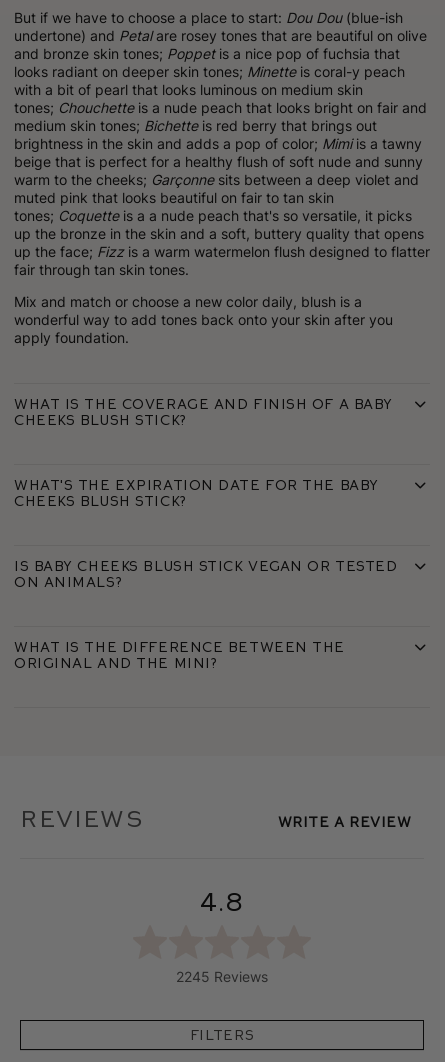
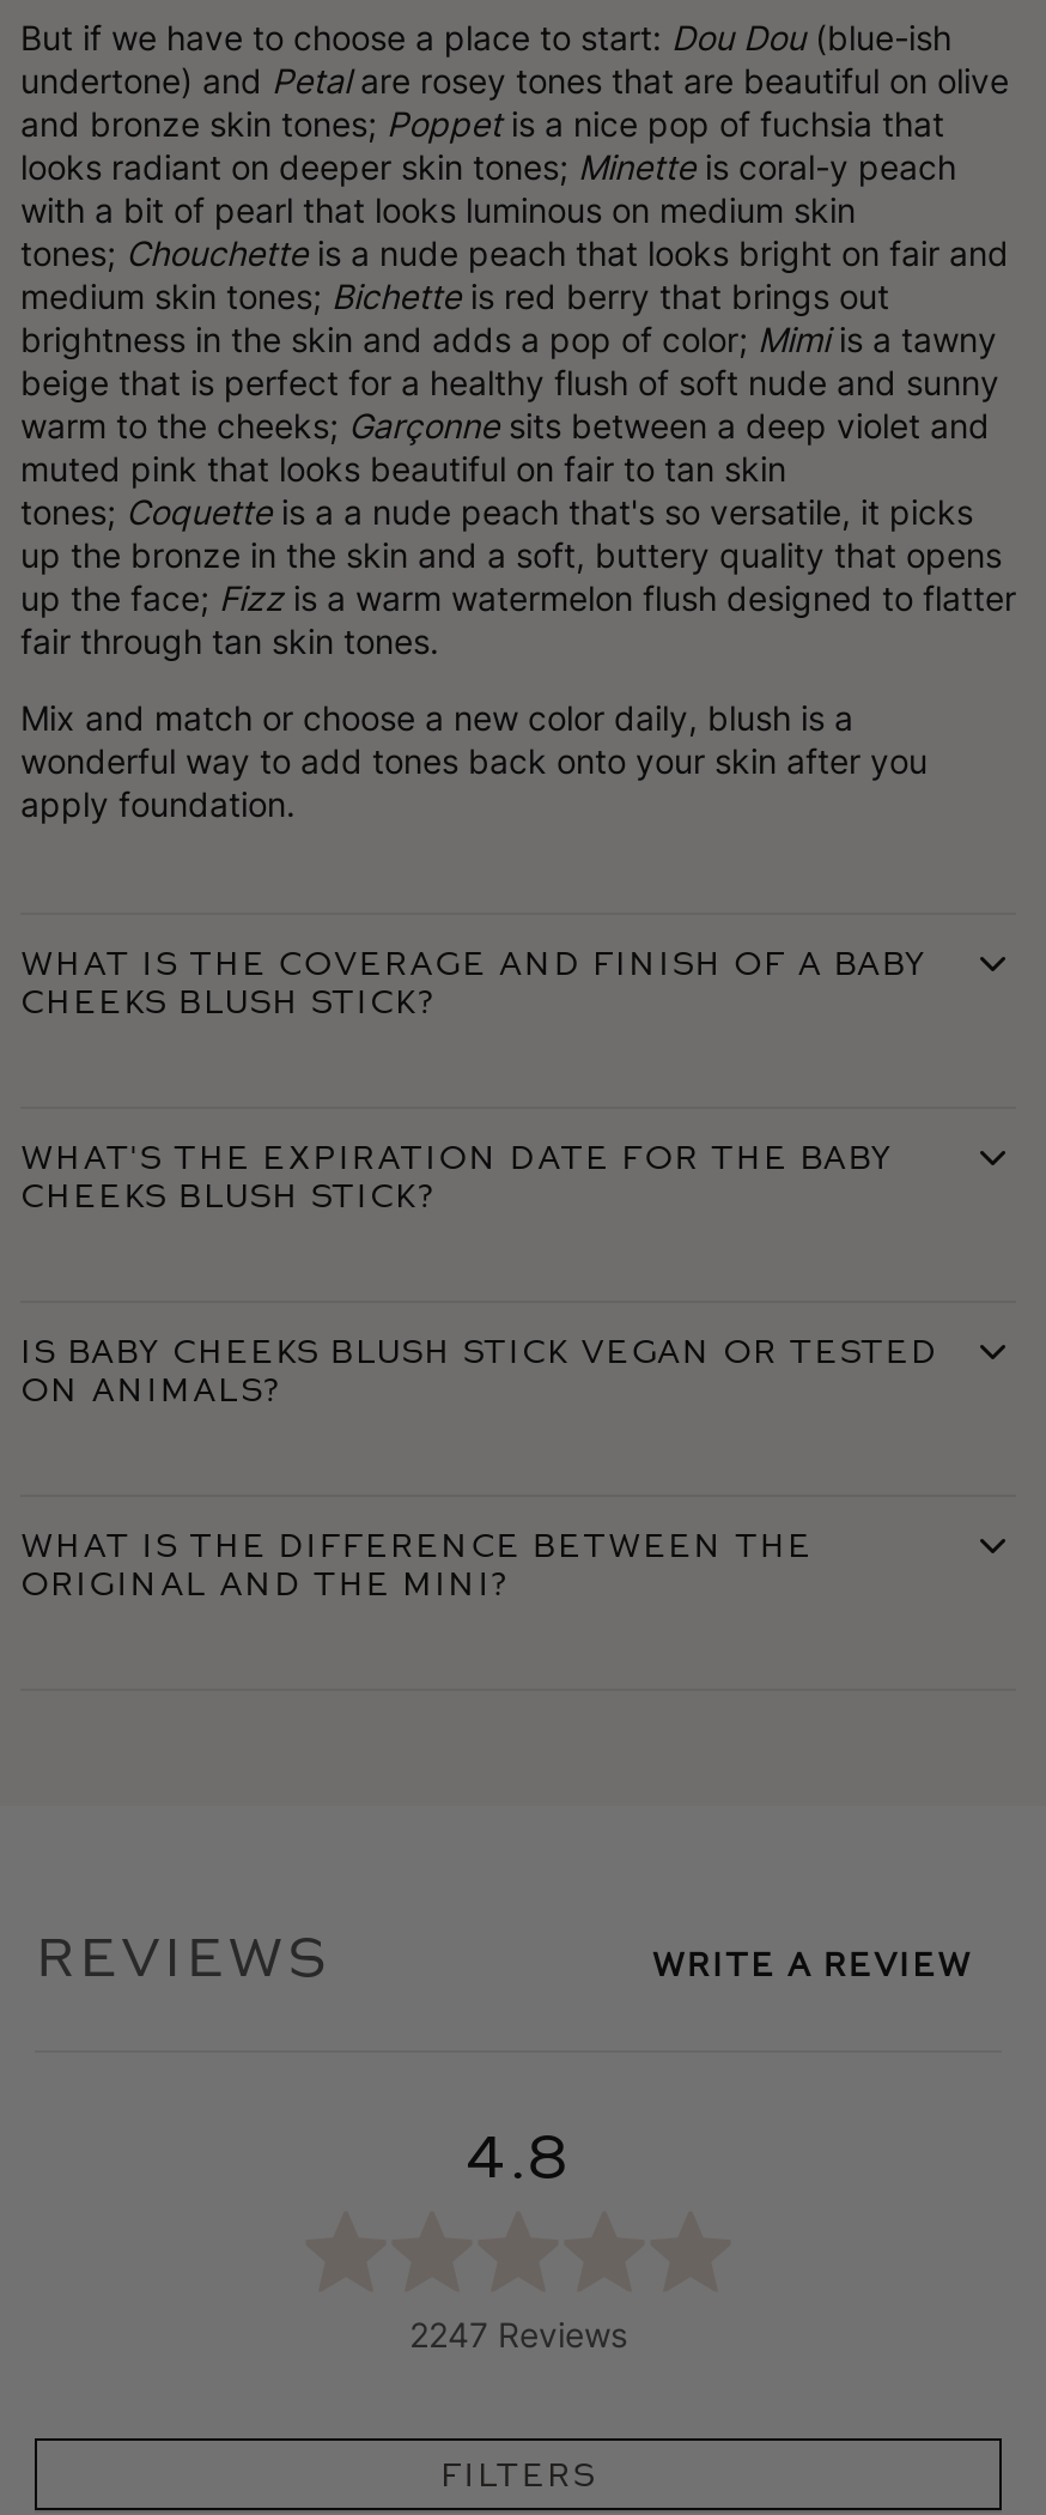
[176,968,268,985] 2245 Reviews -> [409,2313,627,2354] 2247 Reviews

